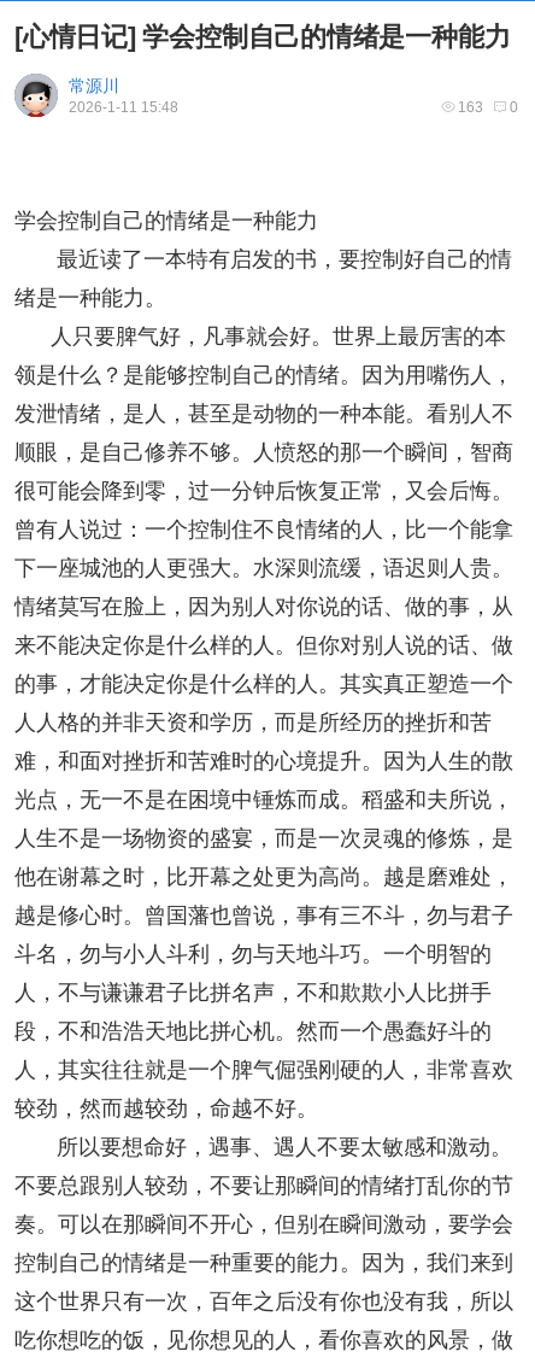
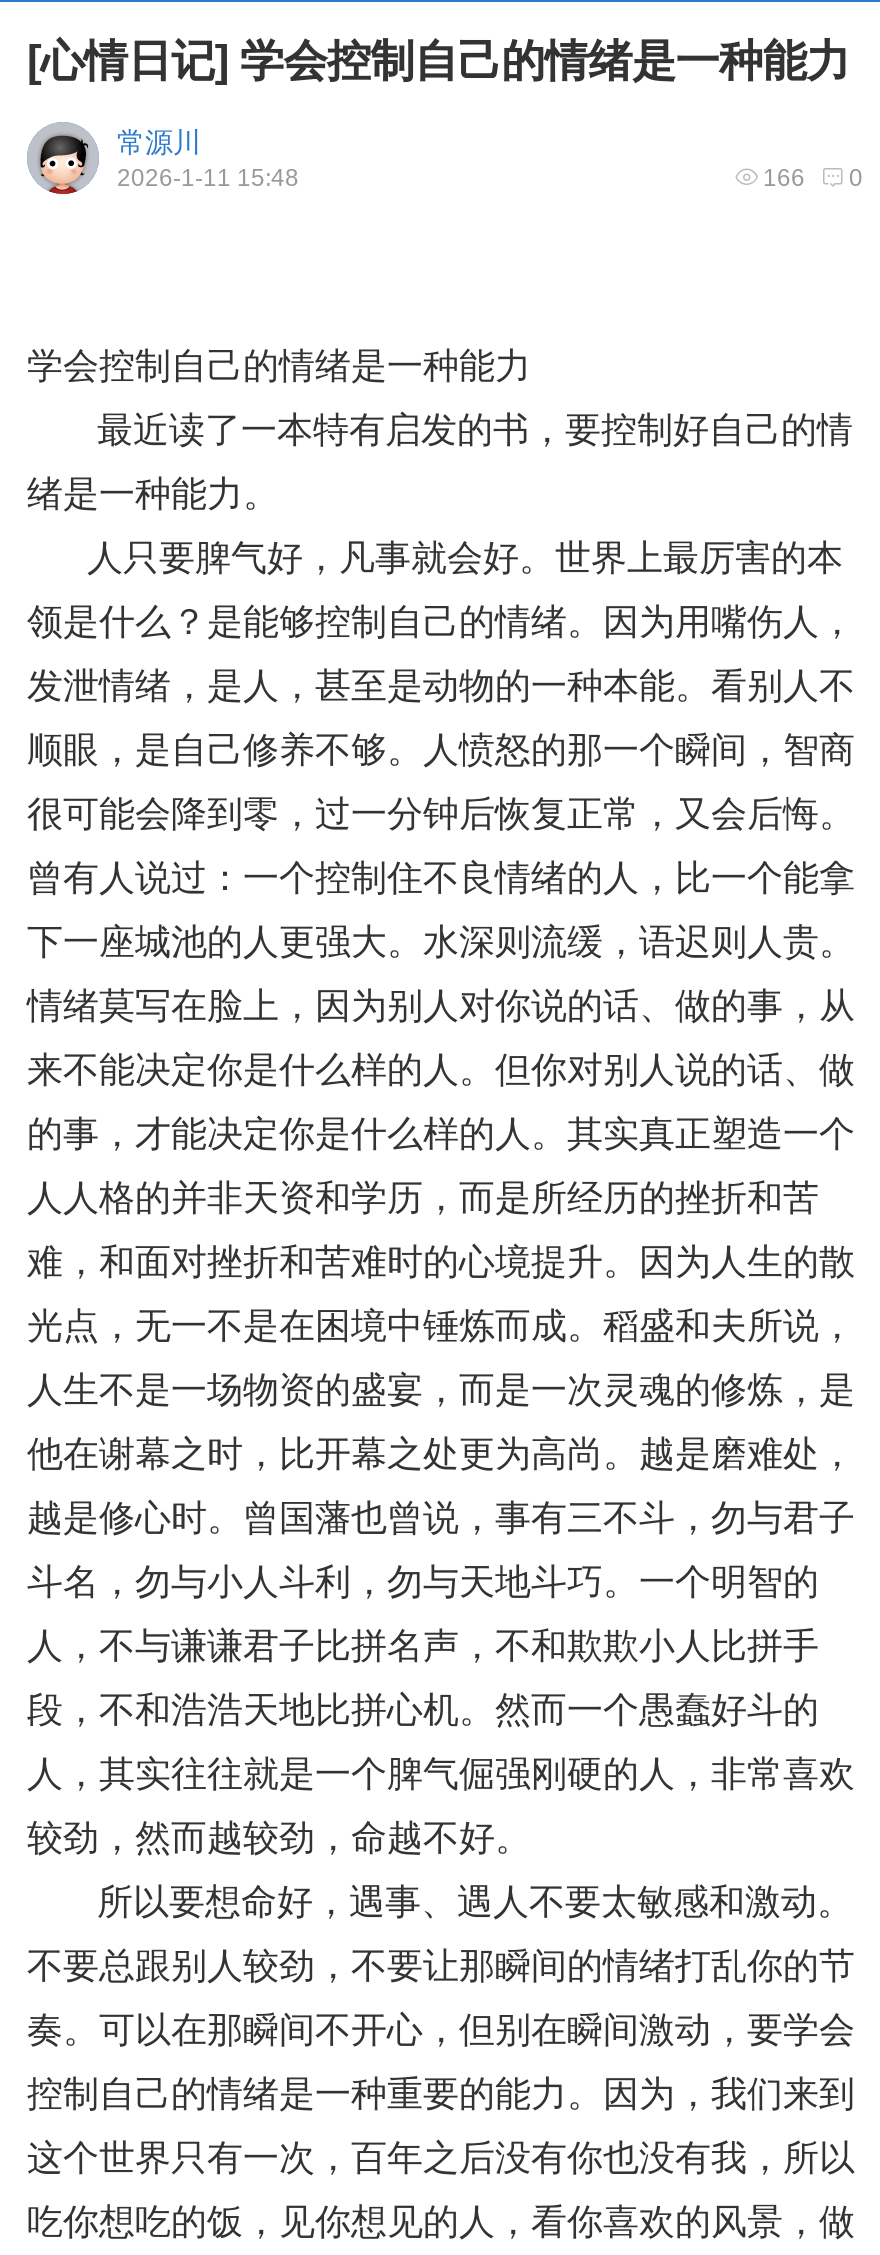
[458,99,518,116] 163 0 -> [763,164,863,192] 166 0

